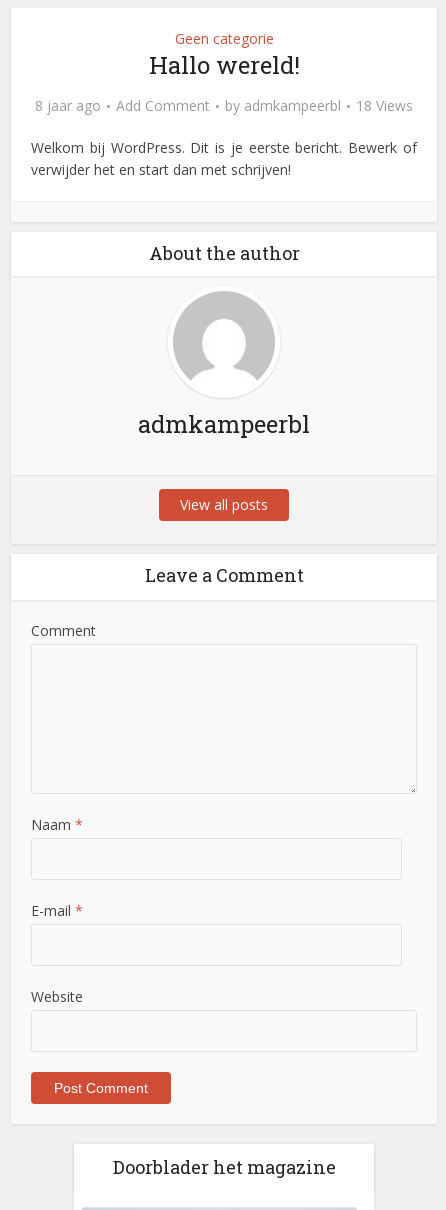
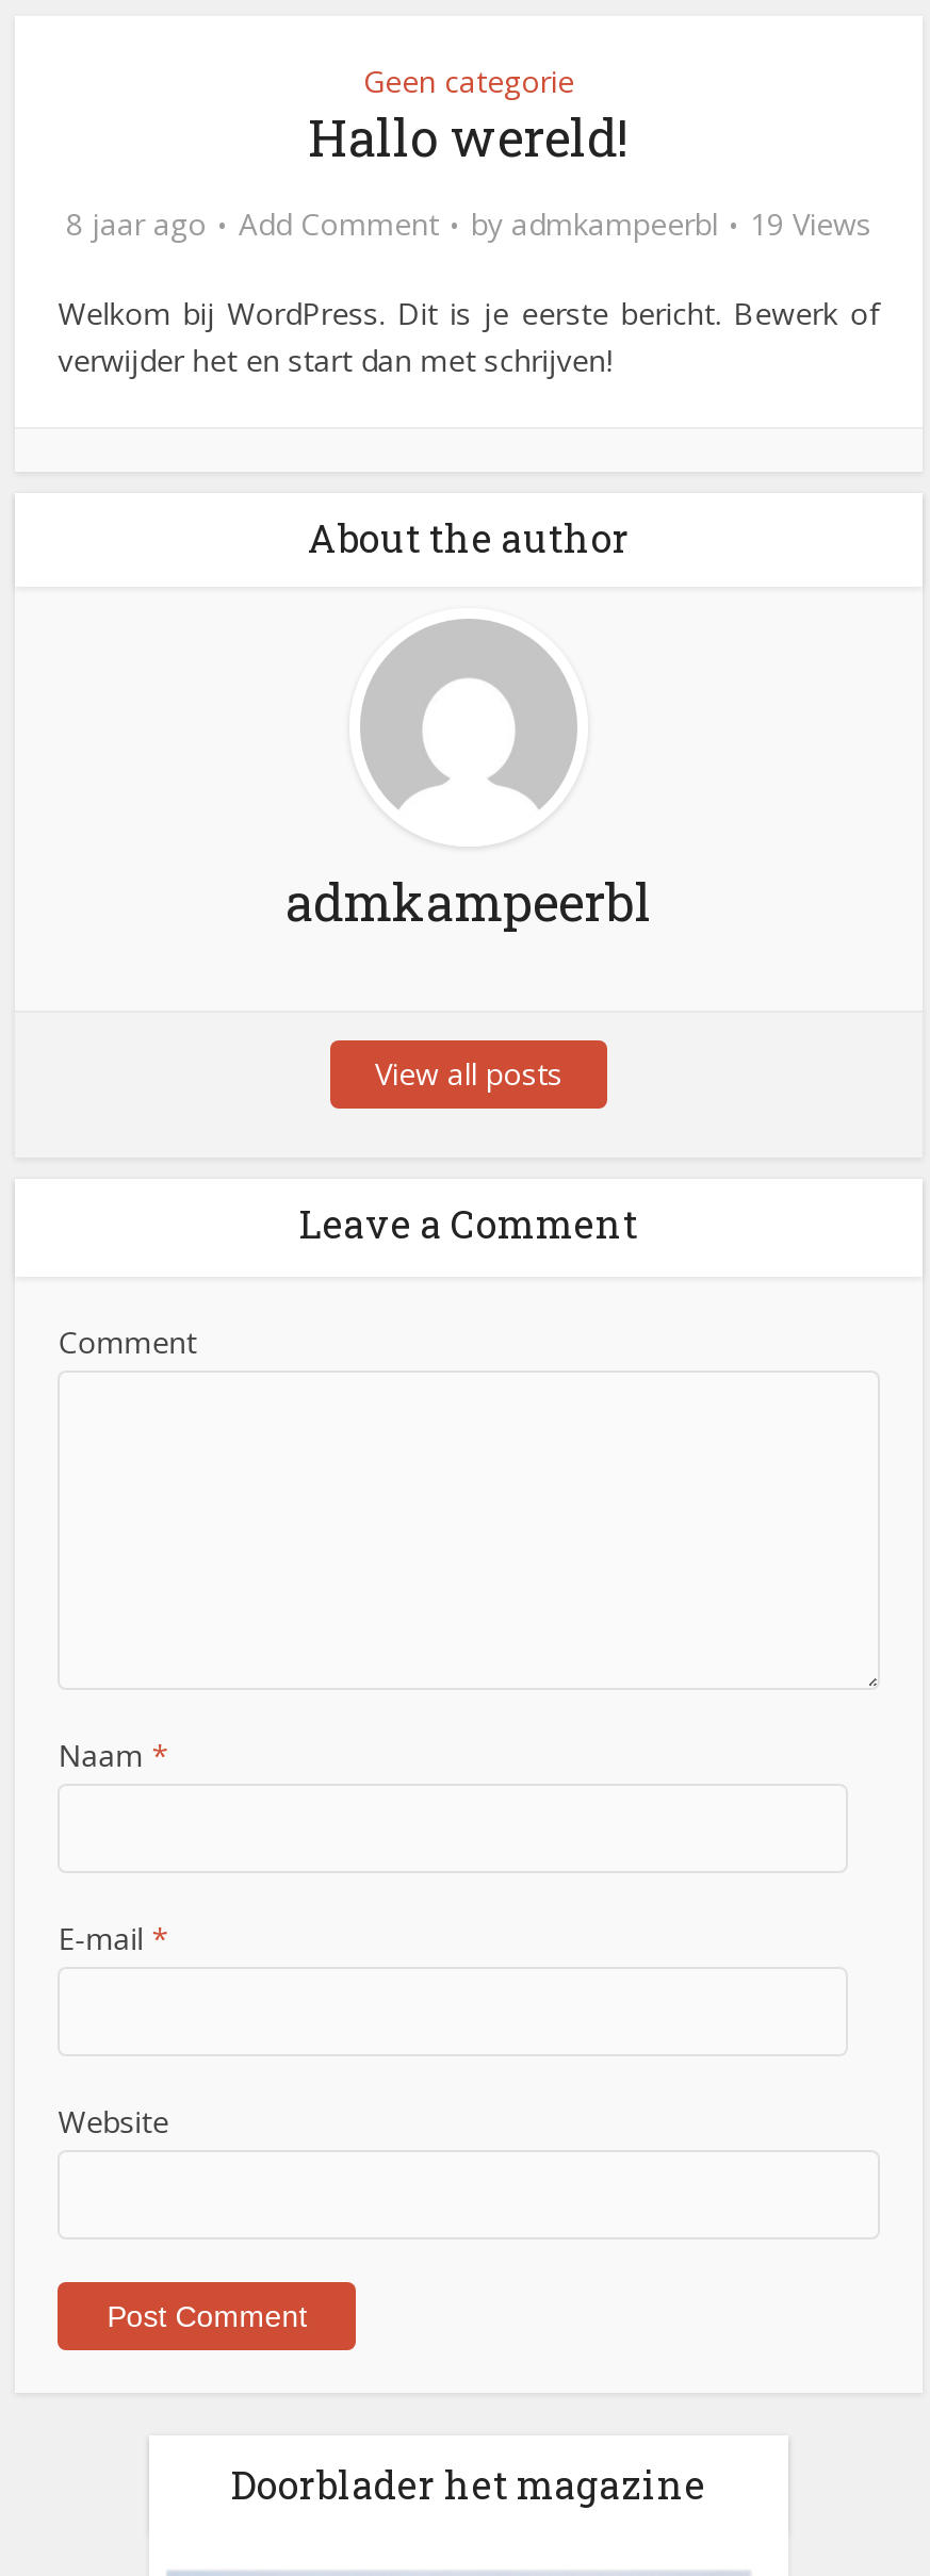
[35,96,413,115] 8 jaar ago Add Comment by admkampeerbl 18 Views -> [66,203,871,244] 8 jaar ago Add Comment by admkampeerbl 19 Views

